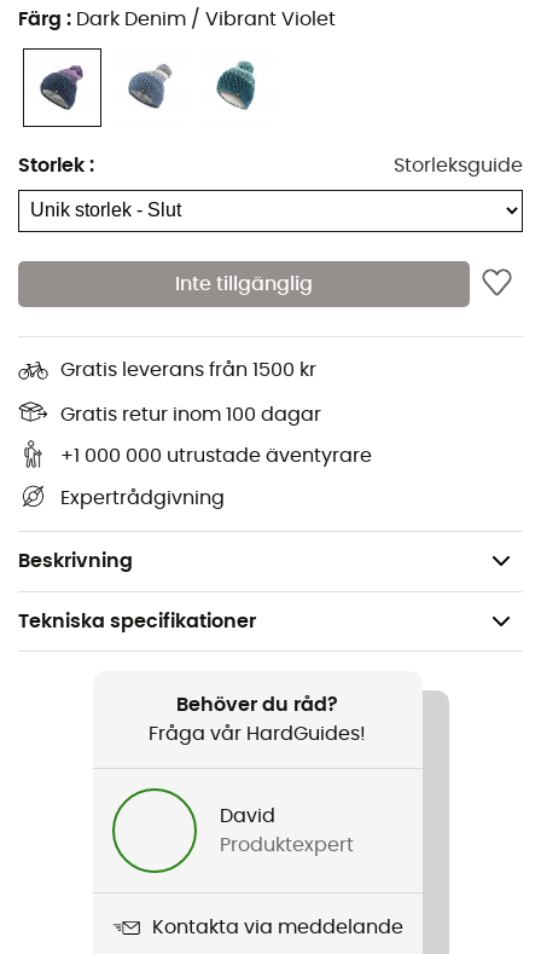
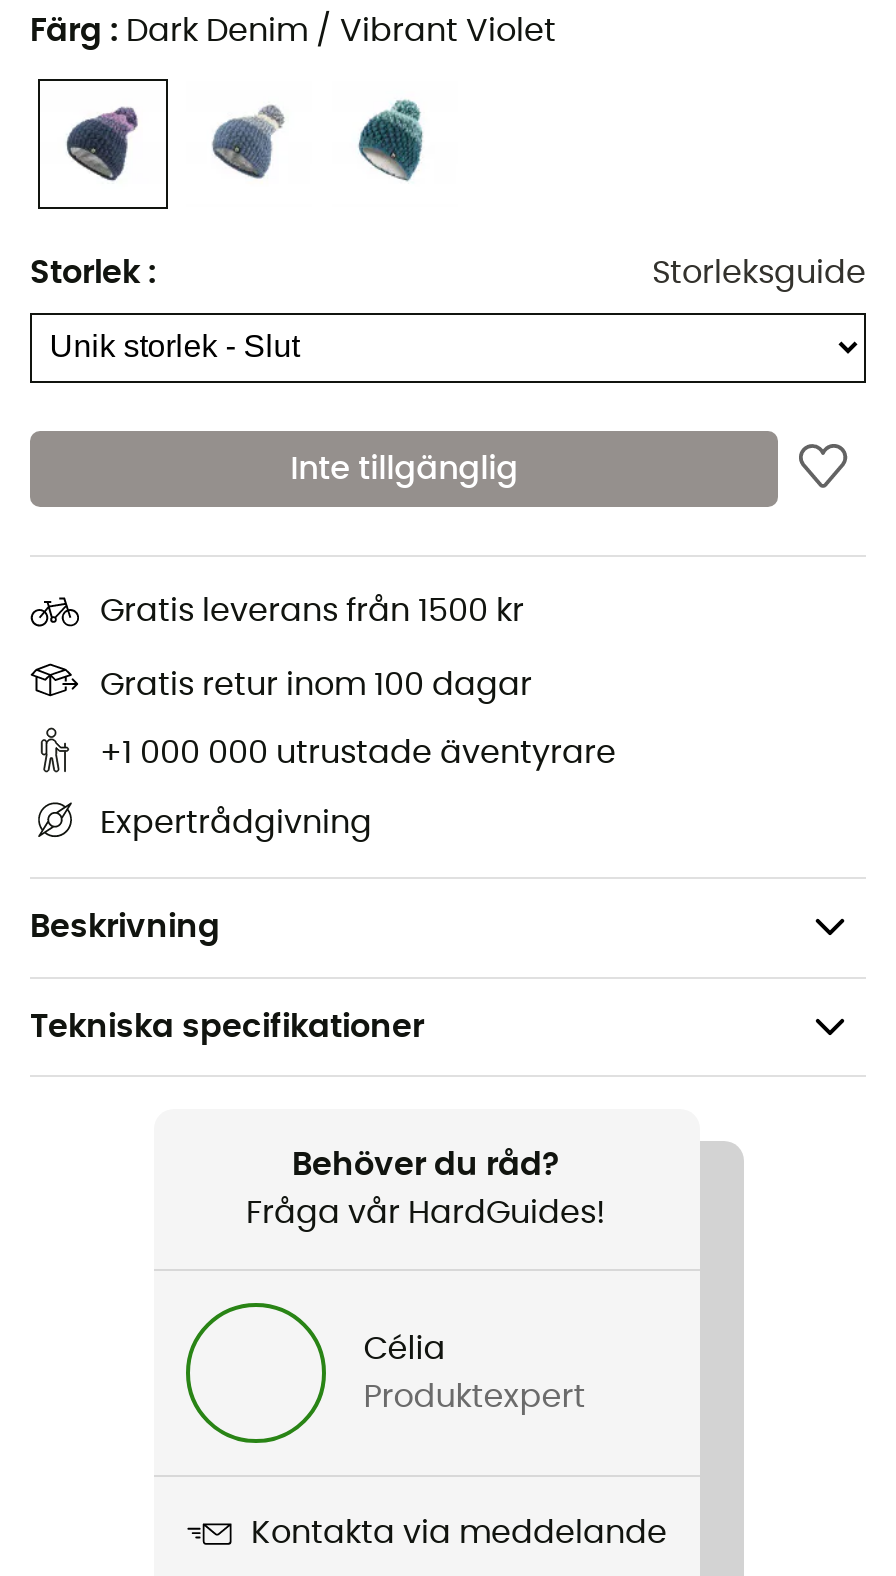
[219,806,275,825] David -> [363,1332,445,1364] Célia

